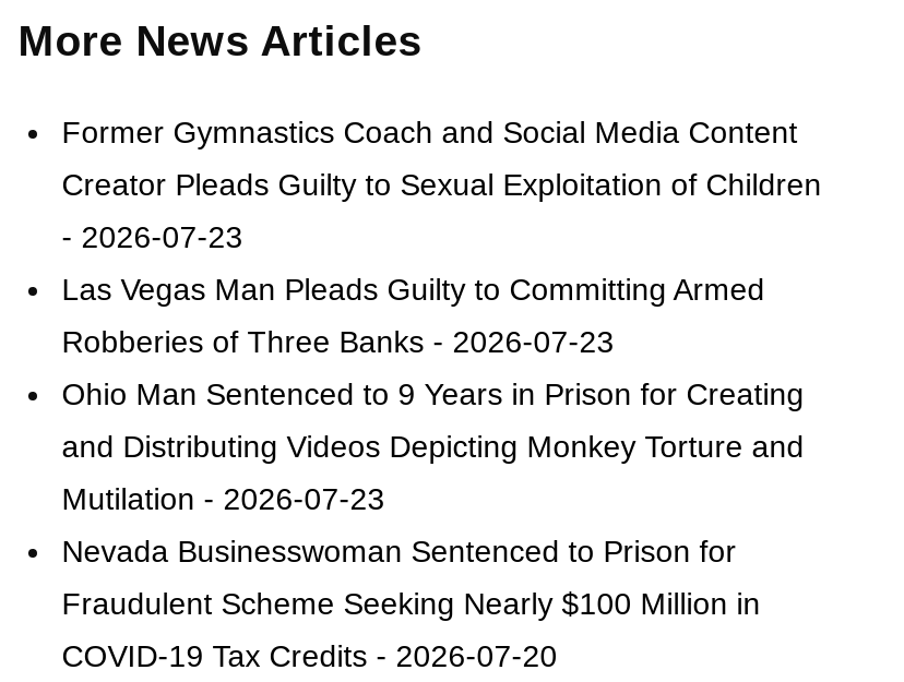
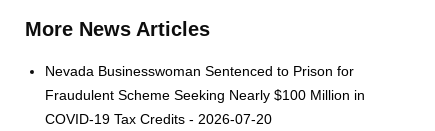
[62,114,821,515] Former Gymnastics Coach and Social Media Content | Creator Pleads Guilty to Sexual Exploitation of Children | - 2026-07-23 | Las Vegas Man Pleads Guilty to Committing Armed | Robberies of Three Banks - 2026-07-23 | Ohio Man Sentenced to 9 Years in Prison for Creating | and Distributing Videos Depicting Monkey Torture and | Mutilation - 2026-07-23 -> none

